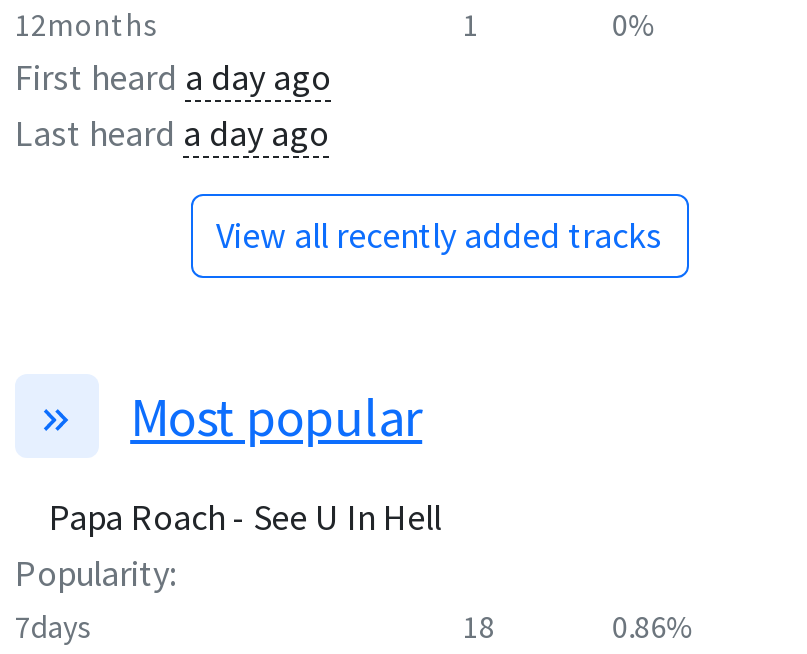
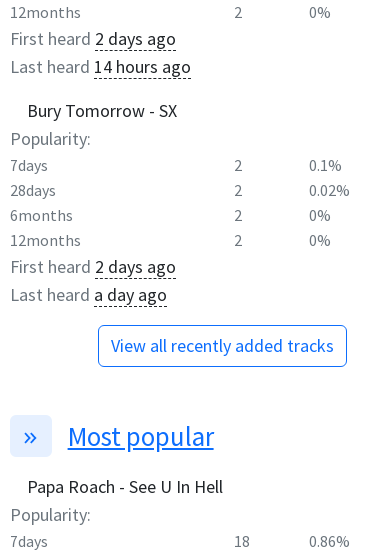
[463,6,479,44] 1 -> [234,3,242,22] 2
[15,54,331,100] First heard a day ago -> [10,27,350,278] First heard 2 days ago | Last heard 14 hours ago | Bury Tomorrow - SX | Popularity: | 7days | 2 | 0.1% | 28days | 2 | 0.02% | 6months | 2 | 0% | 12months | 2 | 0% | First heard 2 days ago

